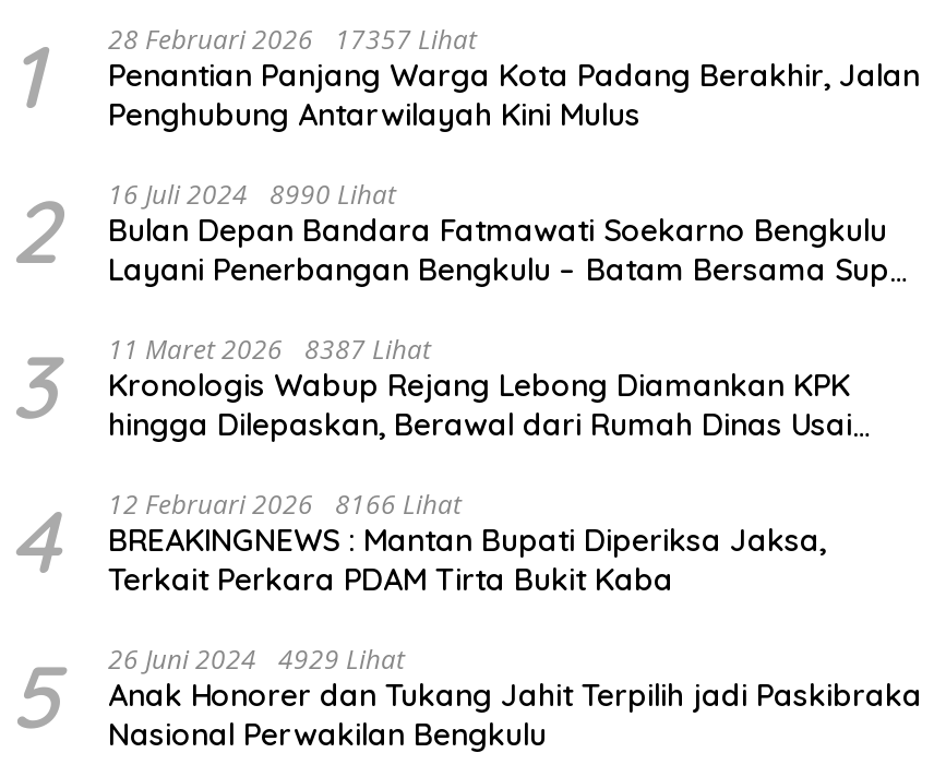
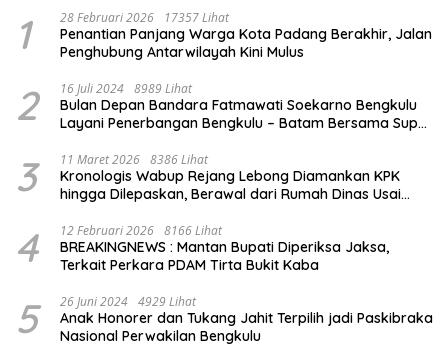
[108,177,396,214] 16 Juli 2024 8990 Lihat -> [60,80,192,97] 16 Juli 2024 8989 Lihat
[10,332,852,445] 3 11 Maret 2026 8387 Lihat Kronologis Wabup Rejang Lebong Diamankan KPK hingga Dilepaskan, Berawal dari Rumah Dinas Usai -> [15,151,401,203] 3 11 Maret 2026 8386 Lihat Kronologis Wabup Rejang Lebong Diamankan KPK hingga Dilepaskan, Berawal dari Rumah Dinas Usai

